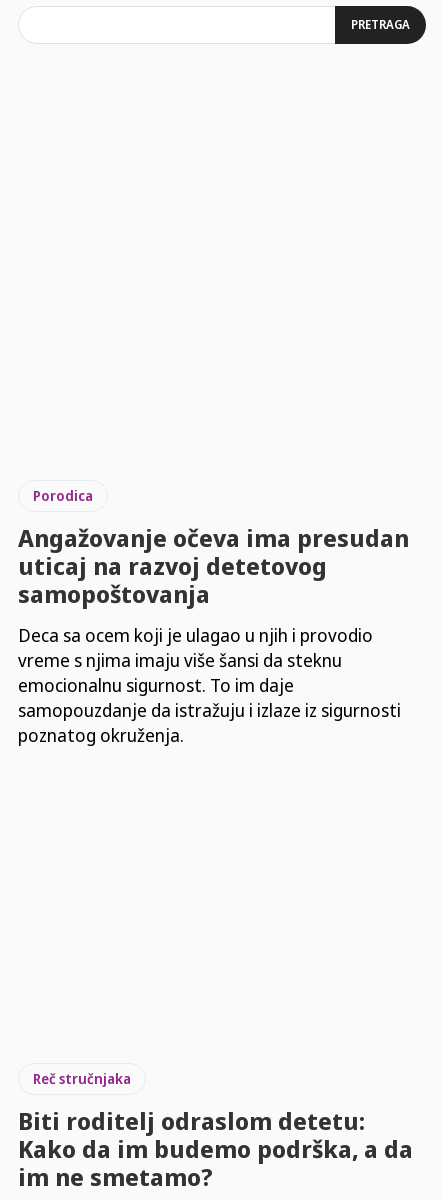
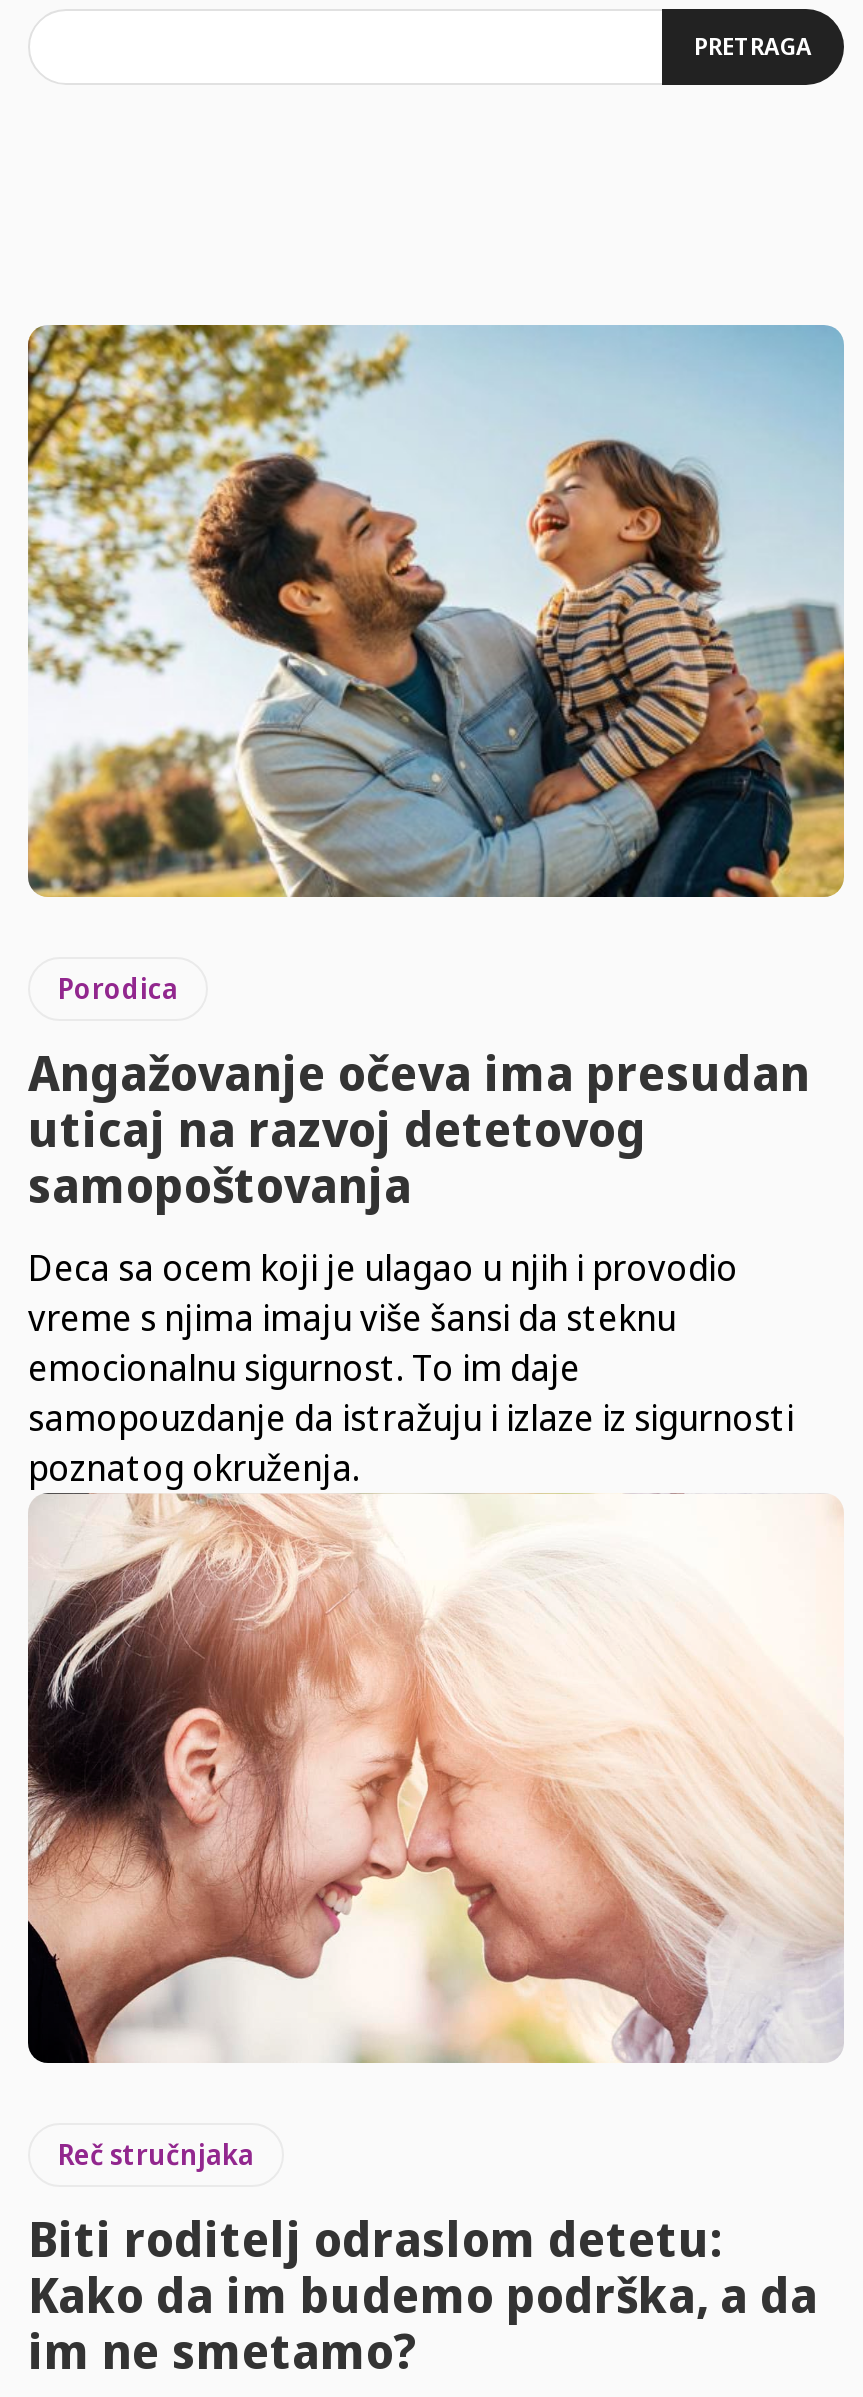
none -> [26,323,846,899] [image]
none -> [26,1495,844,2065] [image]

